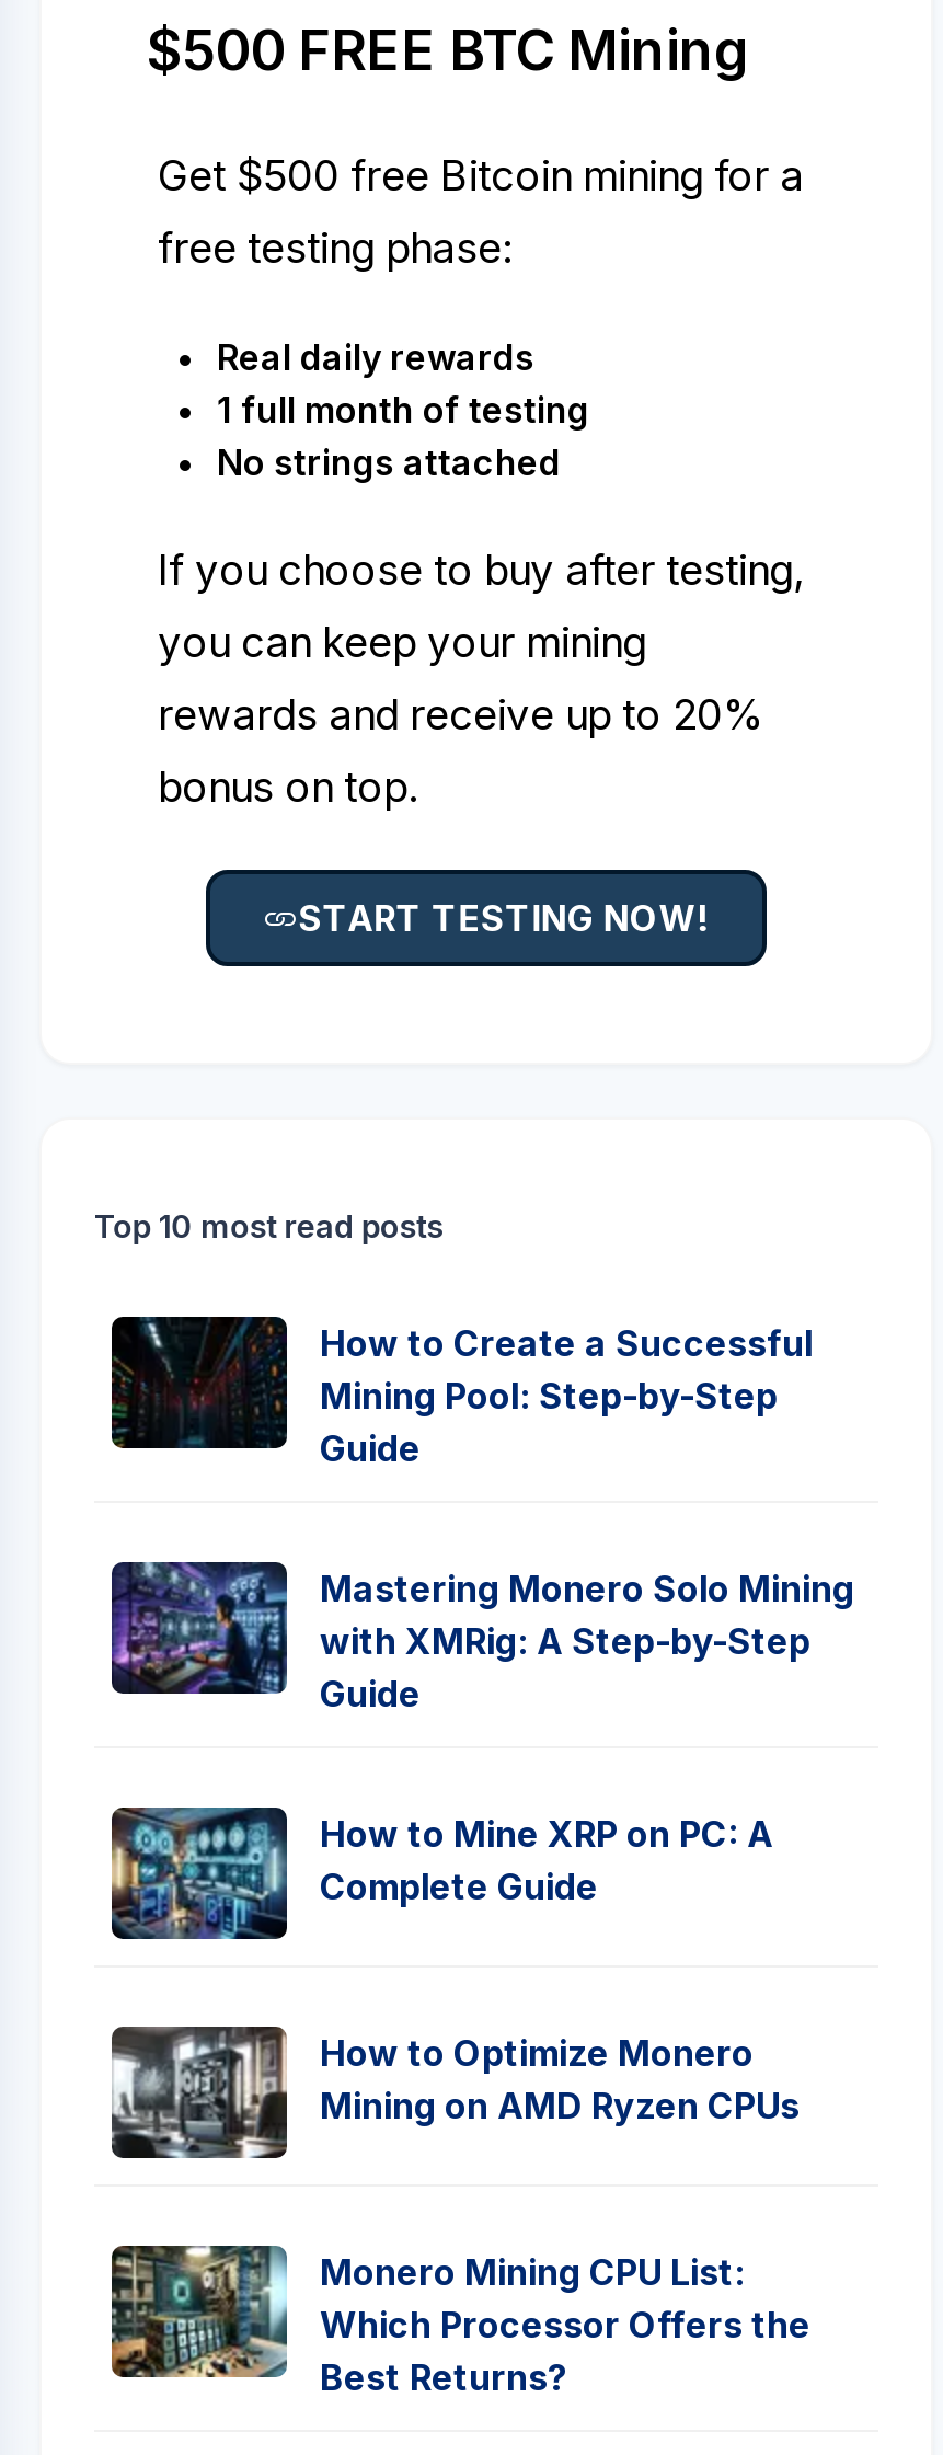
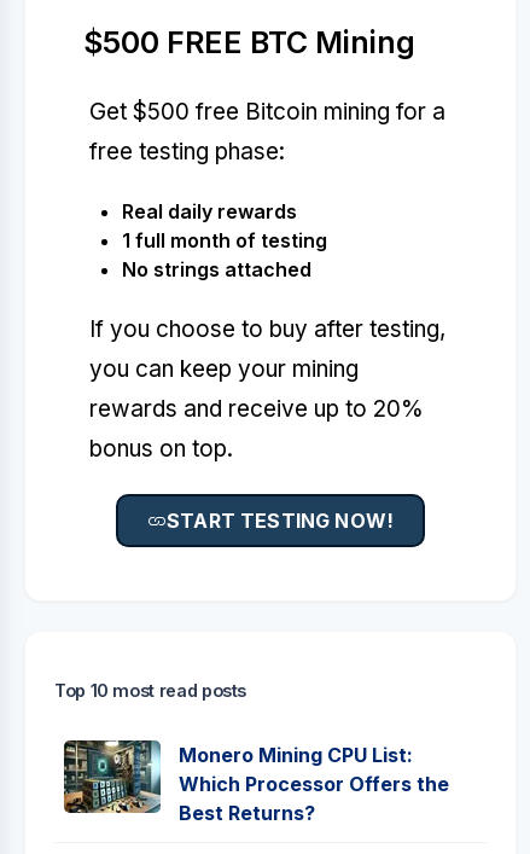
[110,1315,854,1908] [image] | How to Create a Successful | Mining Pool: Step-by-Step | Guide | Mastering Monero Solo Mining | with XMRig: A Step-by-Step | Guide | How to Mine XRP on PC: A | Complete Guide -> none
[110,1560,289,1696] [image] -> none
[110,1805,289,1941] [image] -> none
[110,2024,800,2160] [image] | How to Optimize Monero | Mining on AMD Ryzen CPUs -> none

